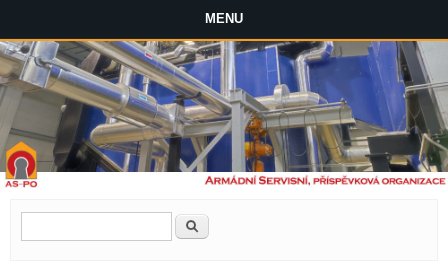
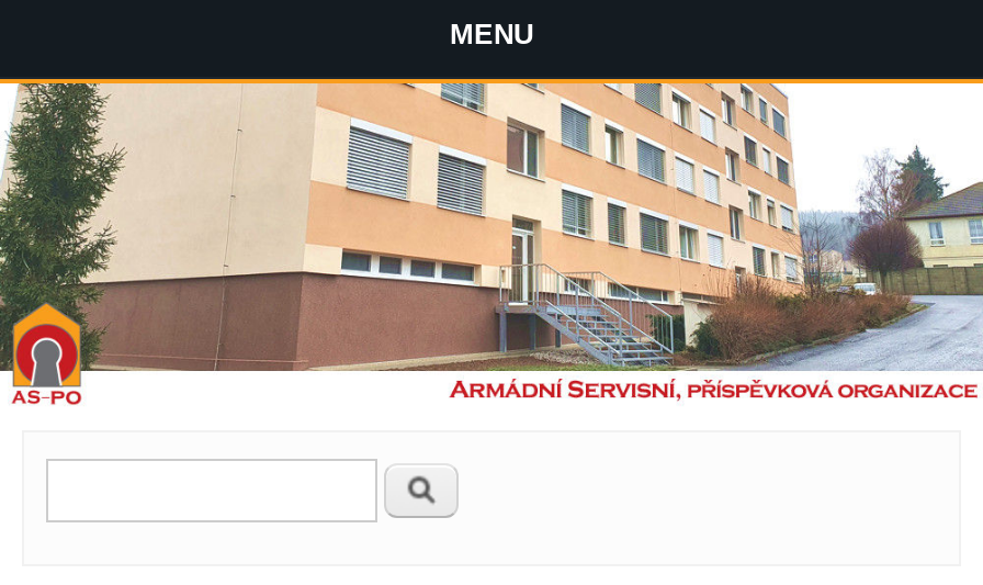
[3,40,445,173] [image] -> [7,81,976,373] [image]

